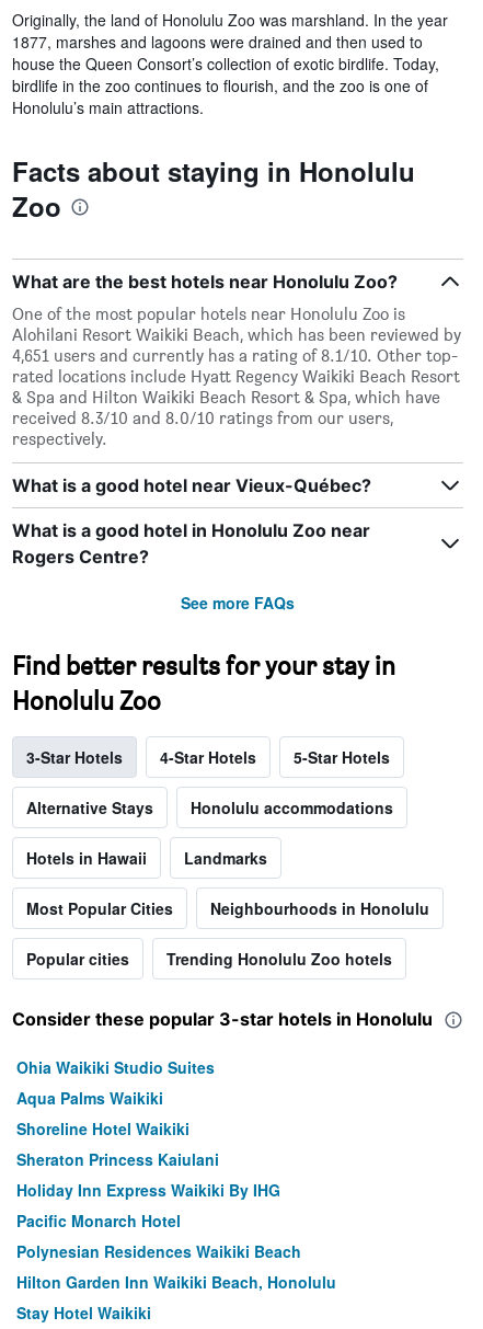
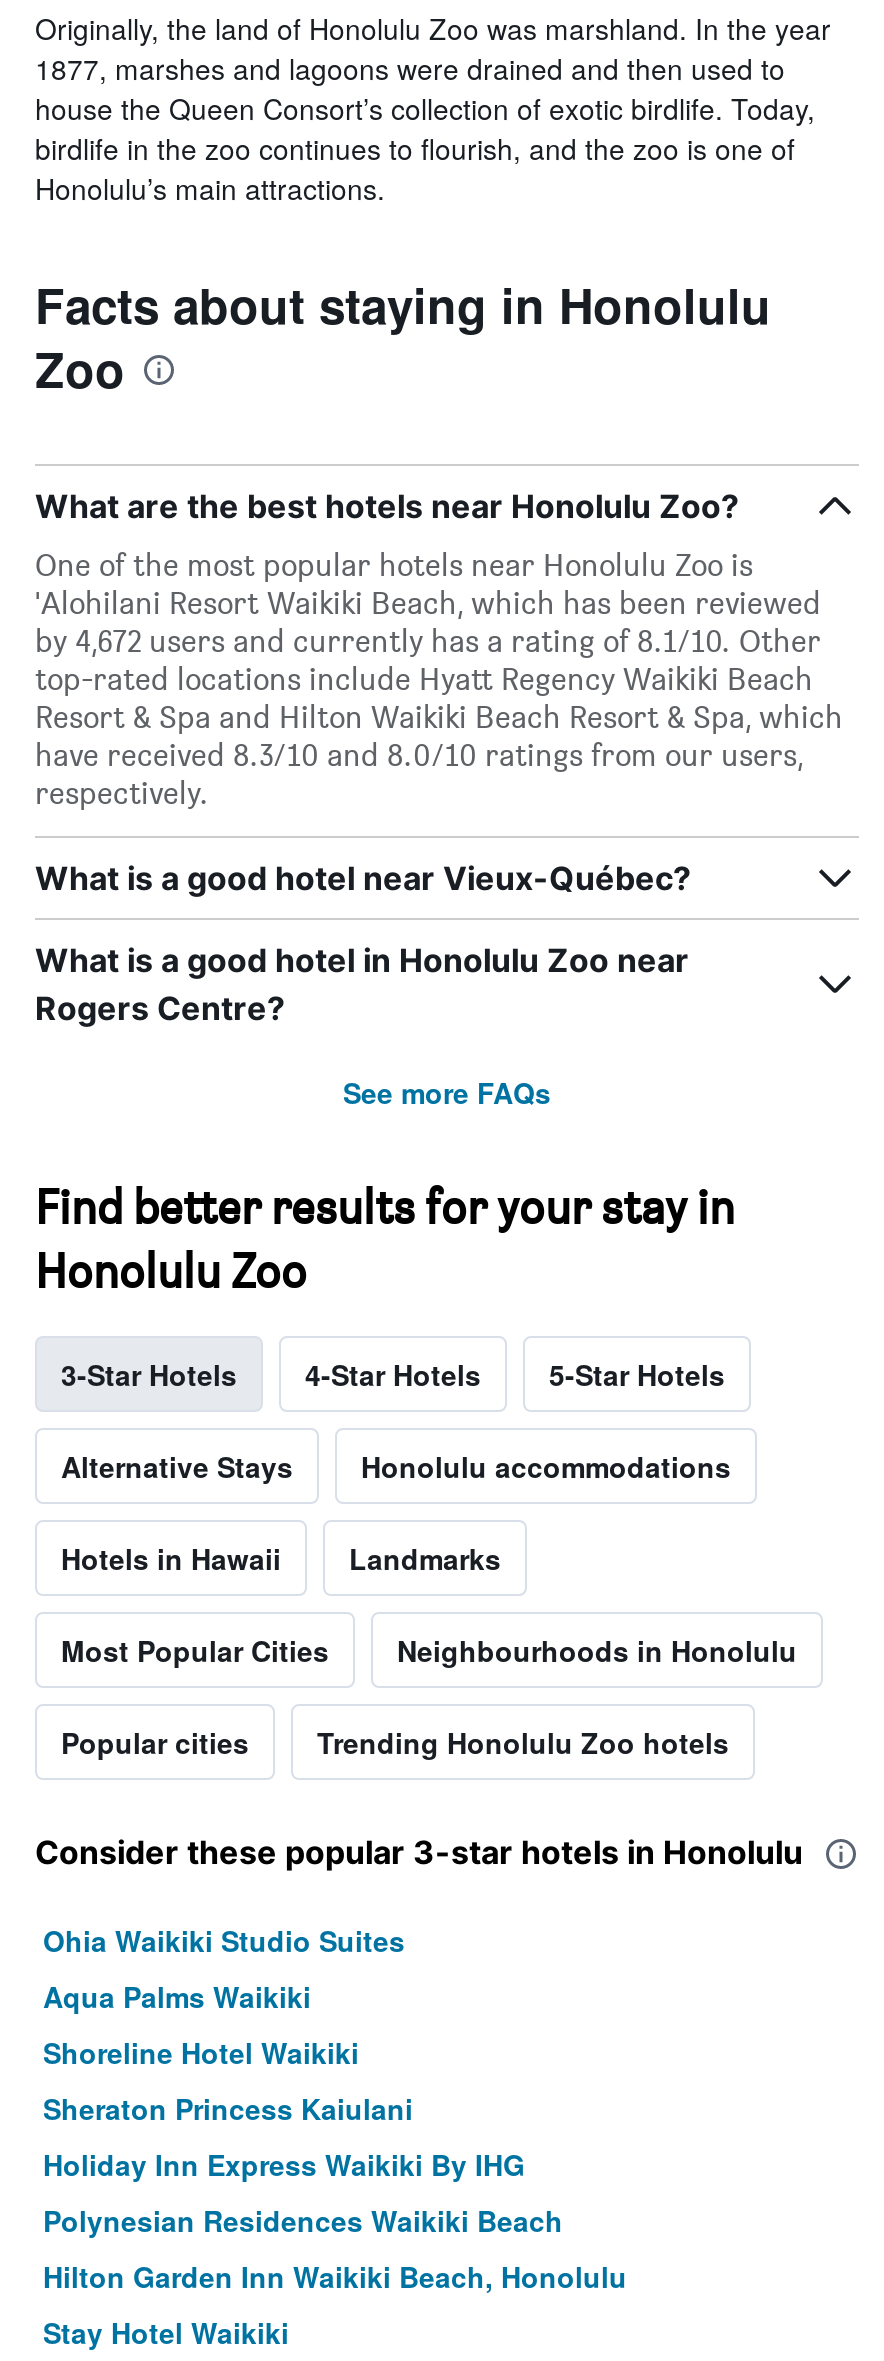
[12,325,461,429] Alohilani Resort Waikiki Beach, which has been reviewed by | 4,651 users and currently has a rating of 8.1/10. Other top- | rated locations include Hyatt Regency Waikiki Beach Resort | & Spa and Hilton Waikiki Beach Resort & Spa, which have | received 8.3/10 and 8.0/10 ratings from our users, -> [35,584,843,774] 'Alohilani Resort Waikiki Beach, which has been reviewed | by 4,672 users and currently has a rating of 8.1/10. Other | top-rated locations include Hyatt Regency Waikiki Beach | Resort & Spa and Hilton Waikiki Beach Resort & Spa, which | have received 8.3/10 and 8.0/10 ratings from our users,
[16,1210,181,1232] Pacific Monarch Hotel -> none

